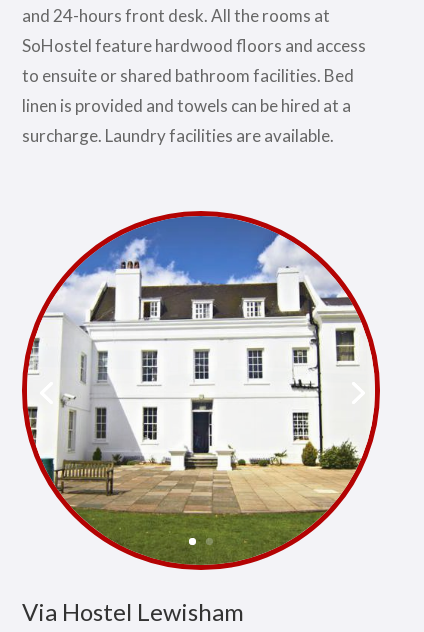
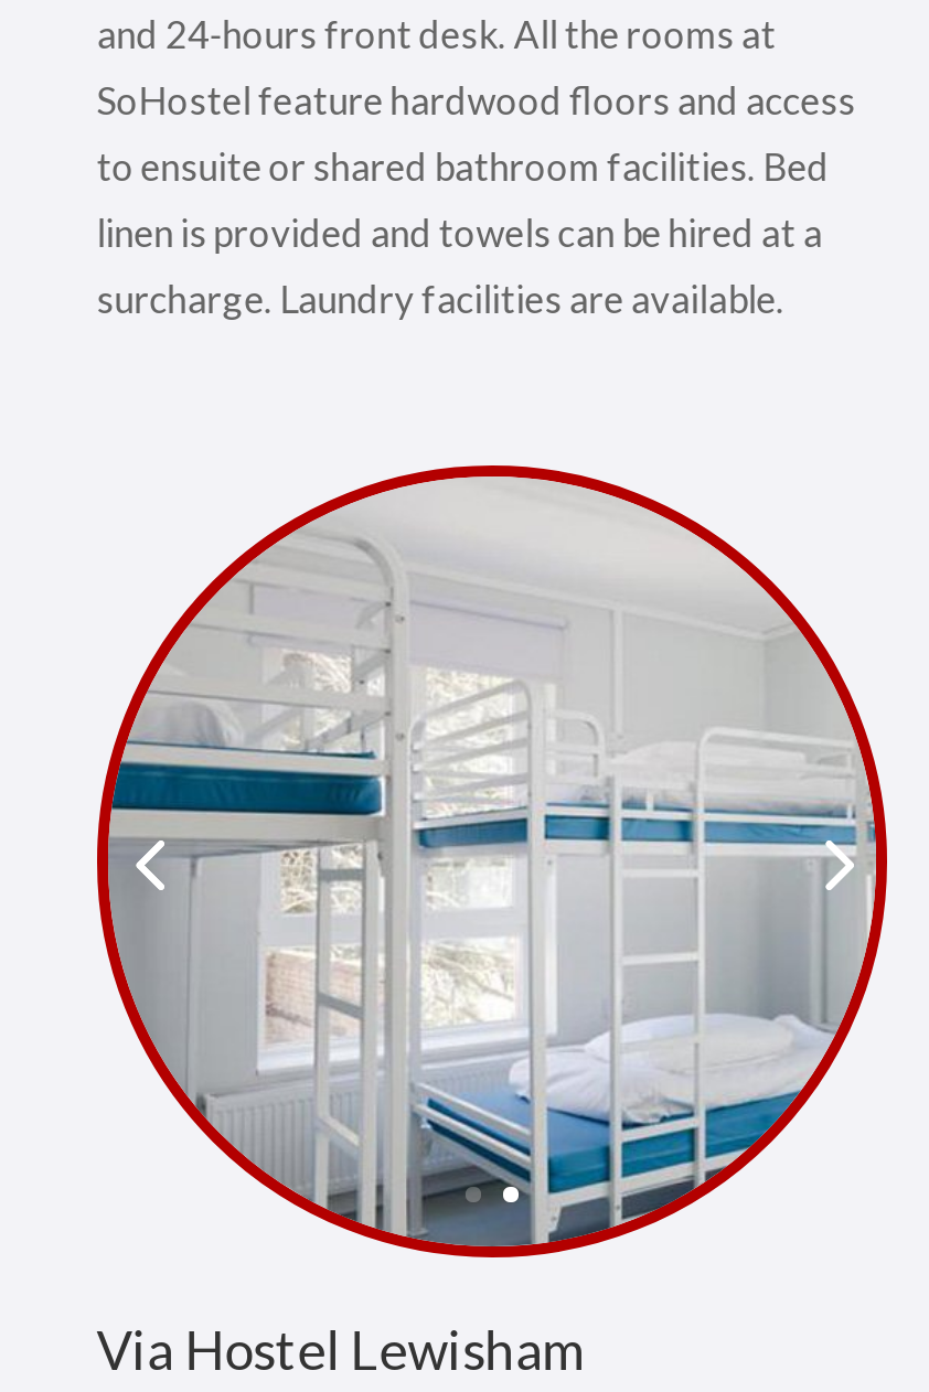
[26,215,376,565] [image] -> [106,474,876,1246] [image]

